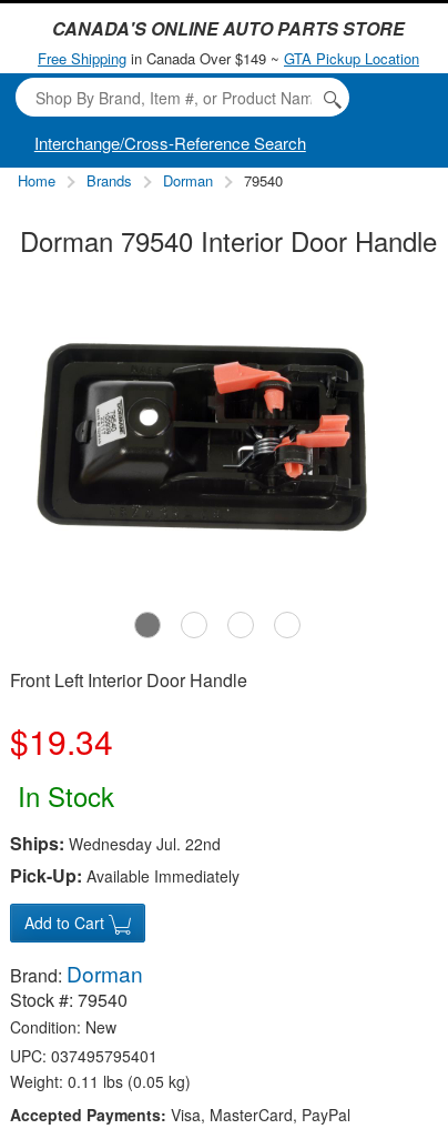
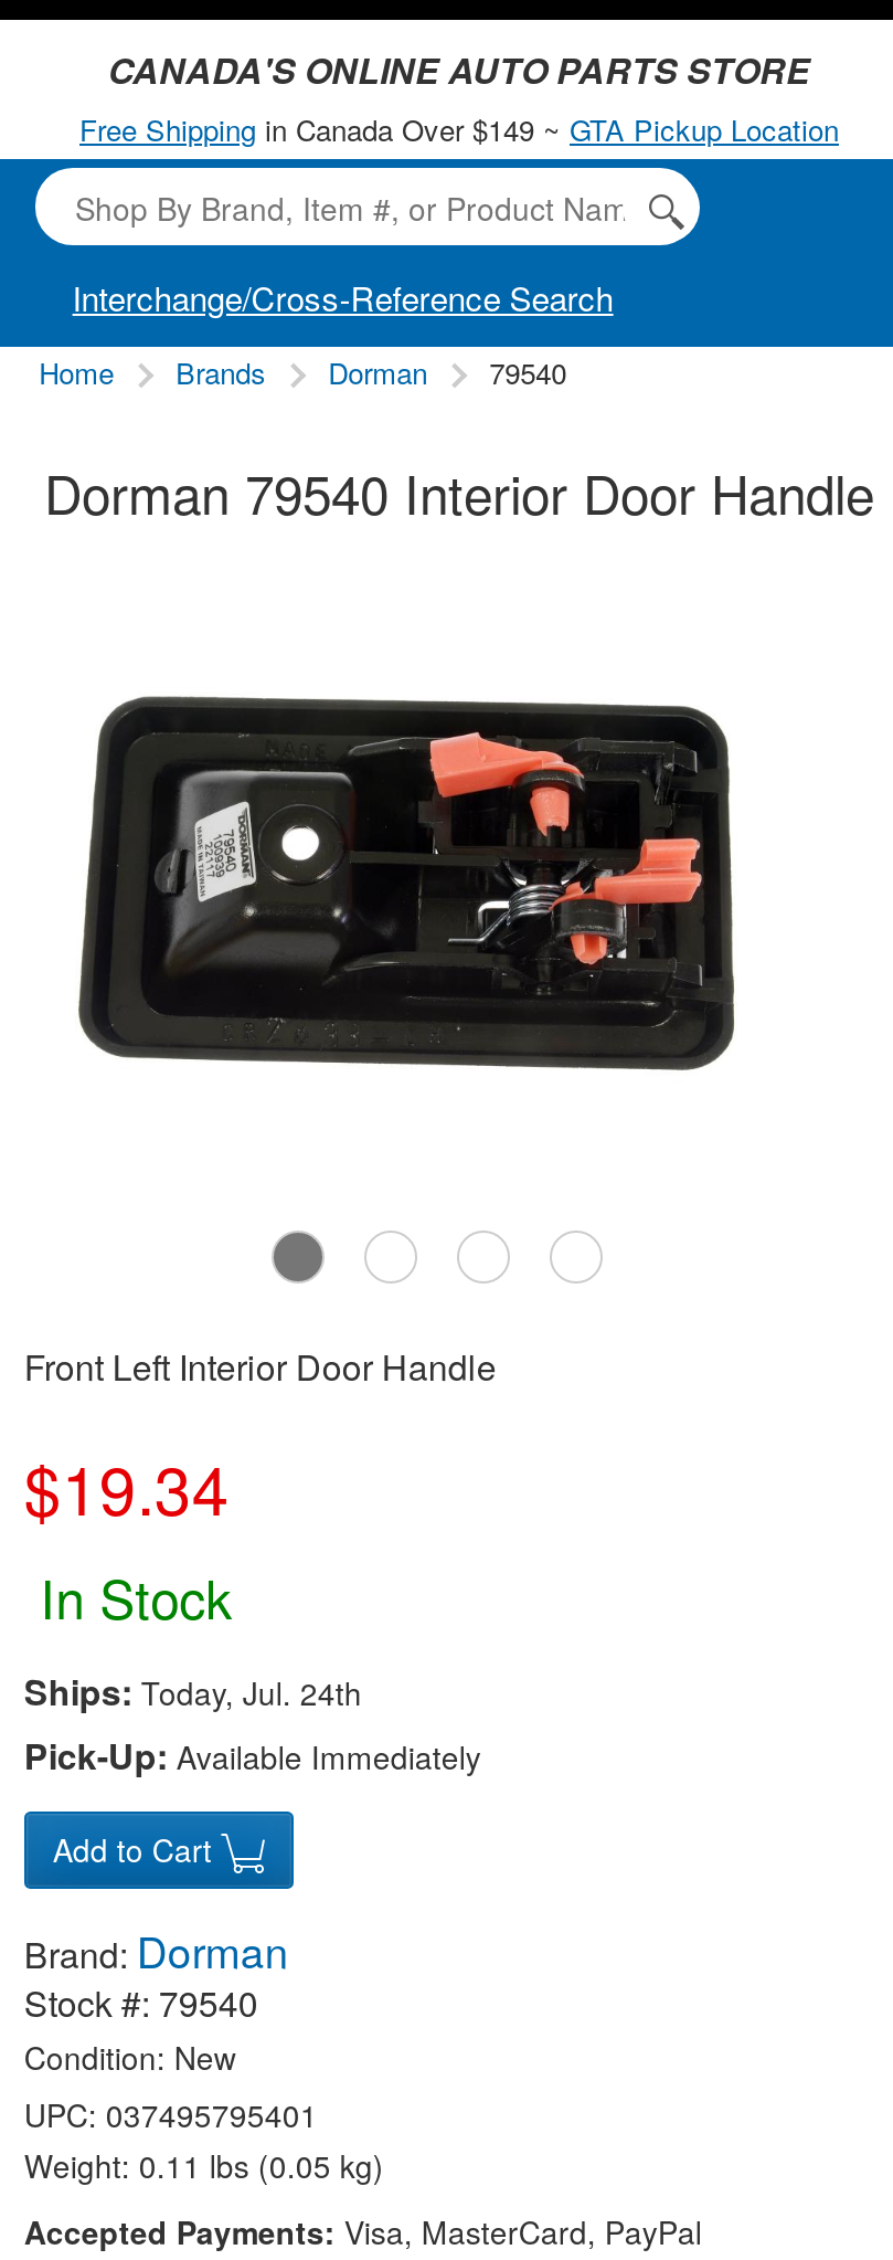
[10,830,221,856] Ships: Wednesday Jul. 22nd -> [24,1665,362,1716] Ships: Today, Jul. 24th

